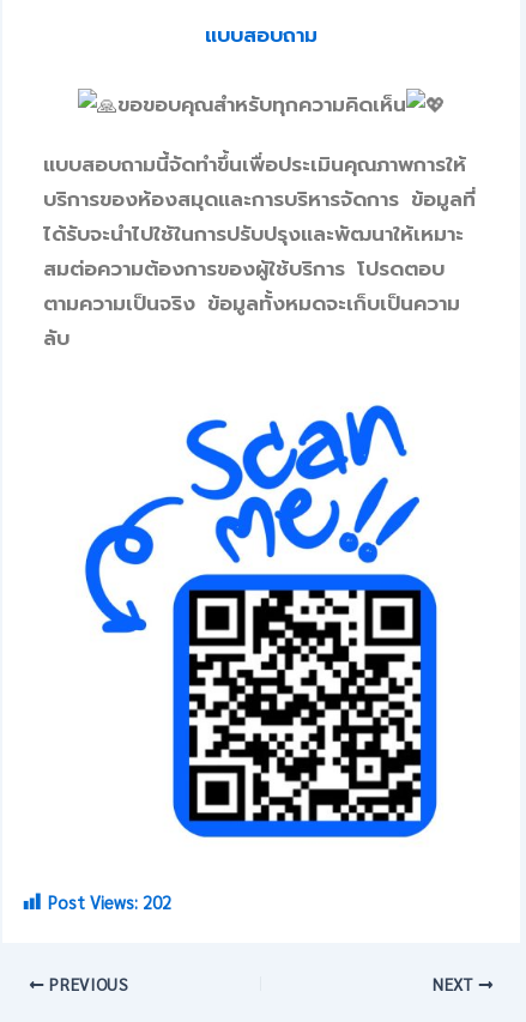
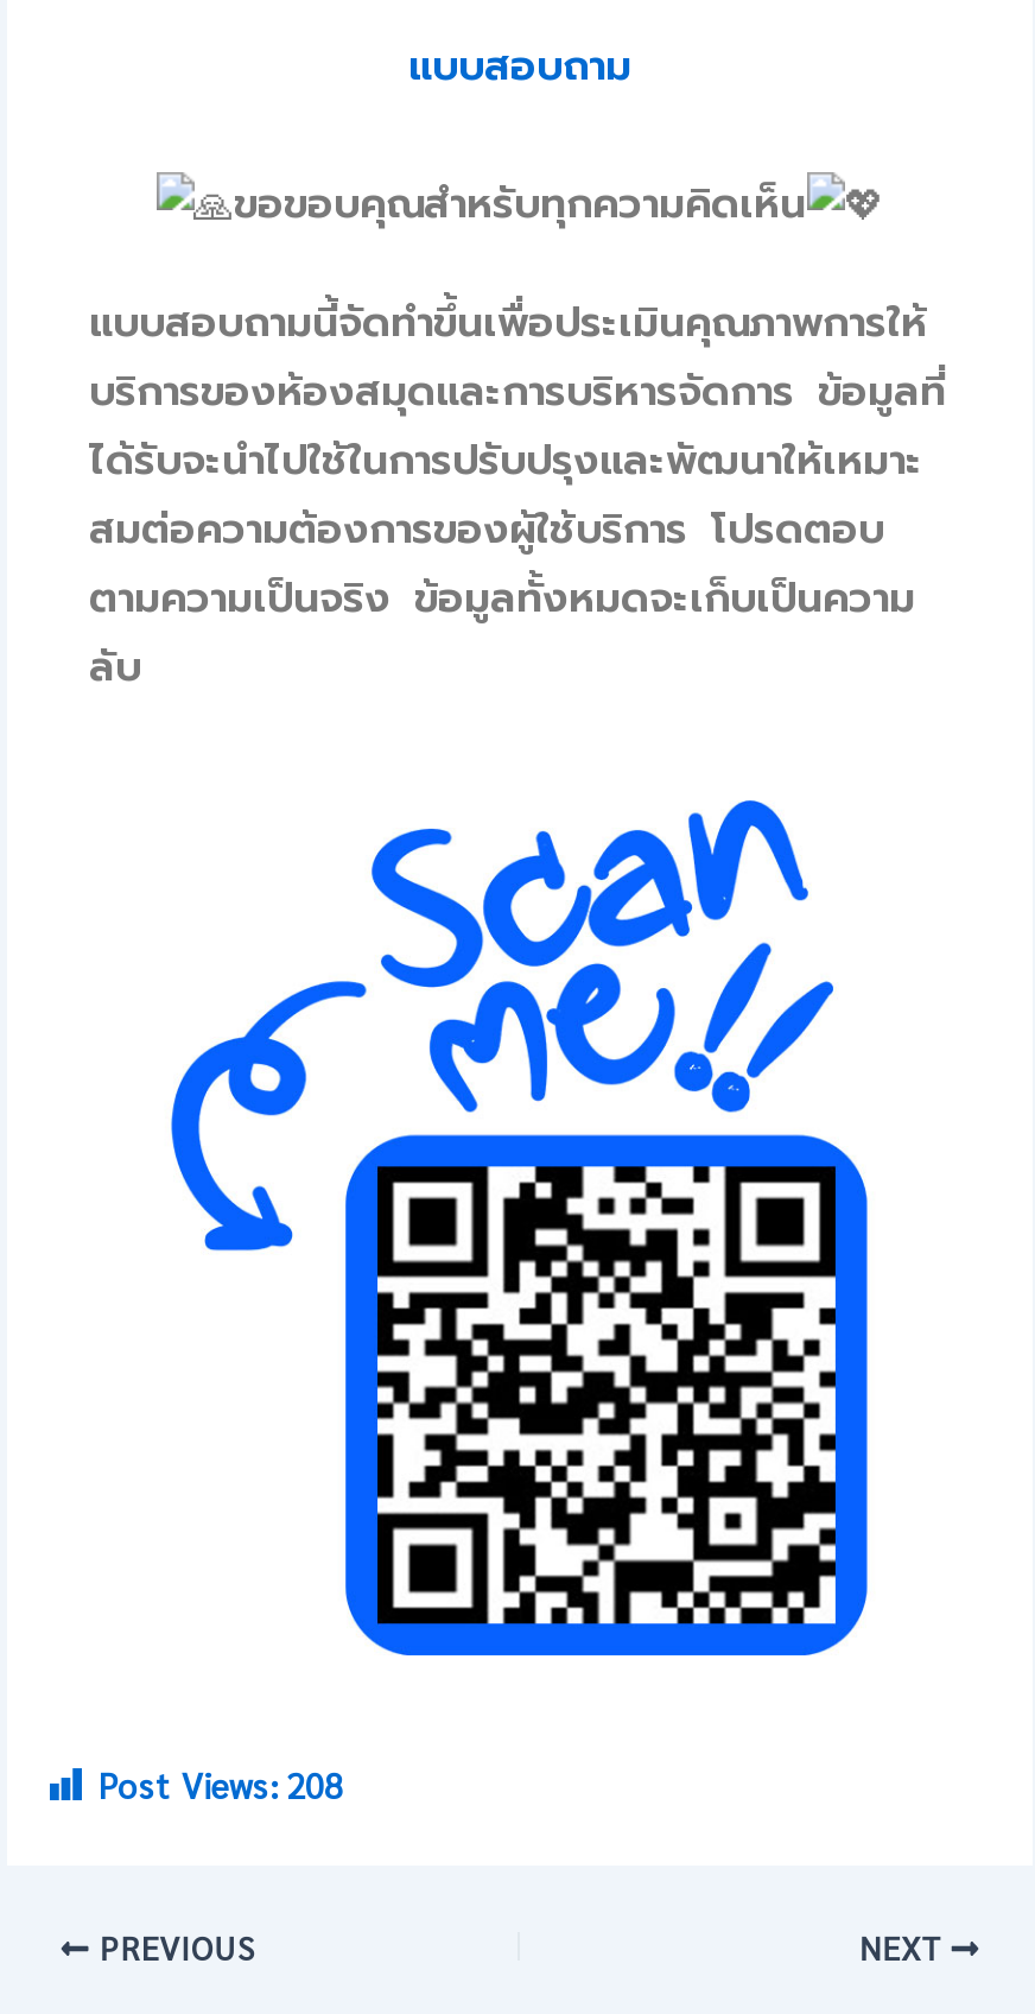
[49,890,172,913] Post Views: 202 -> [99,1761,343,1806] Post Views: 208

